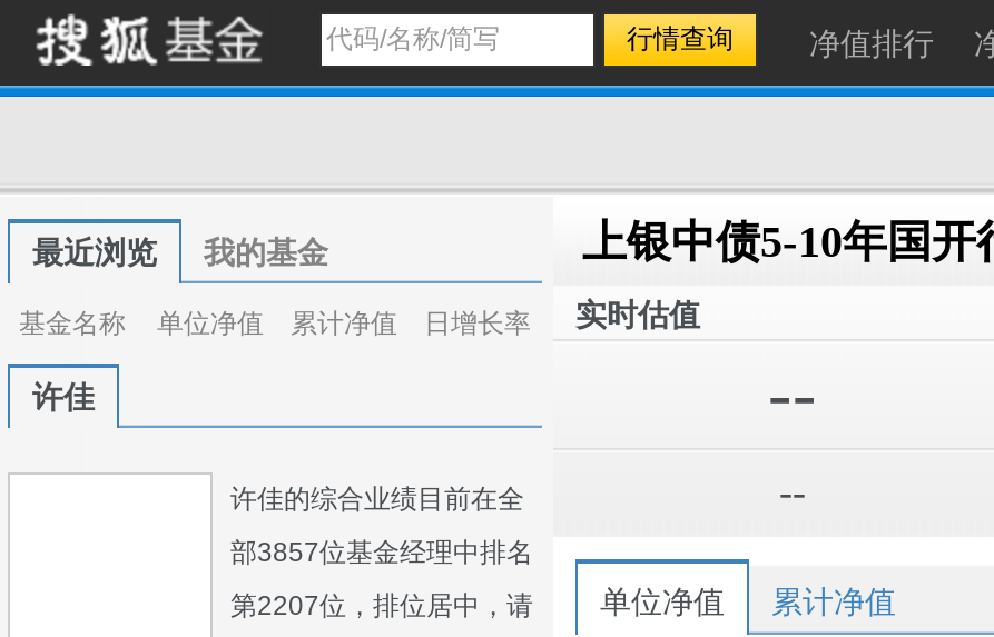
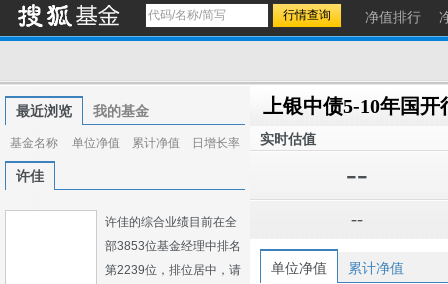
[230,537,533,568] 部3857位基金经理中排名 -> [105,239,241,253] 部3853位基金经理中排名
[230,590,533,621] 第2207位，排位居中，请 -> [105,263,241,277] 第2239位，排位居中，请

